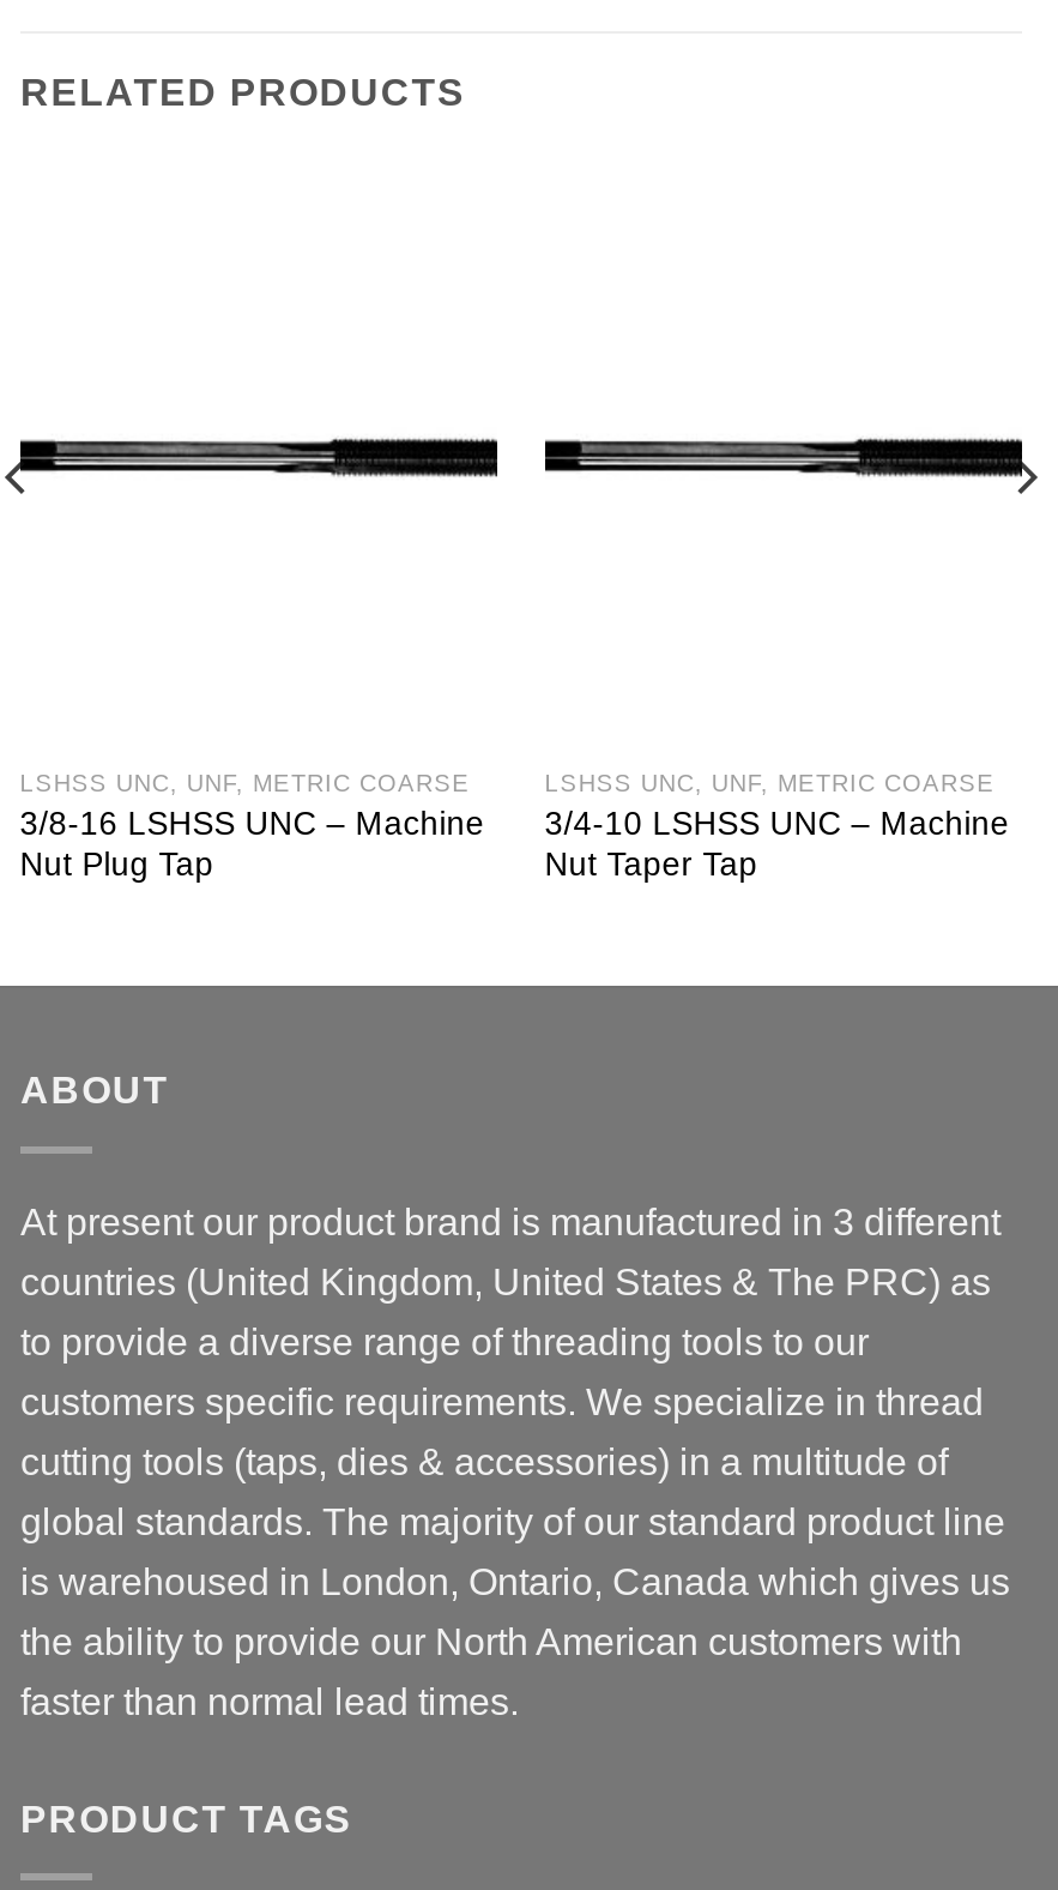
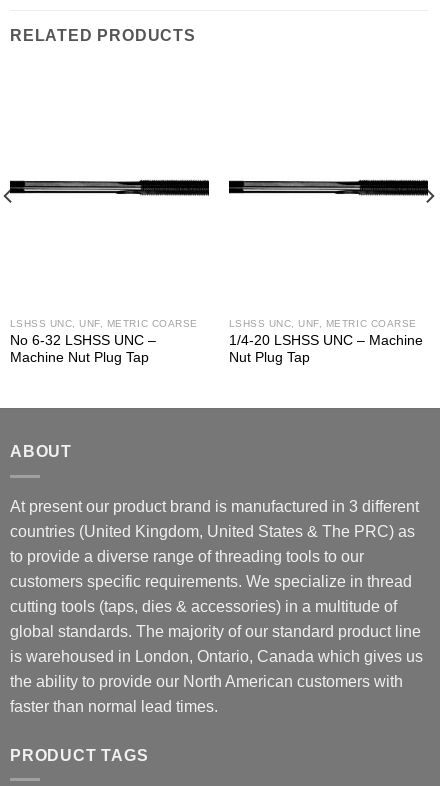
[20,806,485,883] 3/8-16 LSHSS UNC – Machine | Nut Plug Tap -> [10,333,156,365] No 6-32 LSHSS UNC – | Machine Nut Plug Tap
[545,806,1010,842] 3/4-10 LSHSS UNC – Machine -> [229,333,423,348] 1/4-20 LSHSS UNC – Machine
[545,847,758,883] Nut Taper Tap -> [229,350,310,365] Nut Plug Tap

